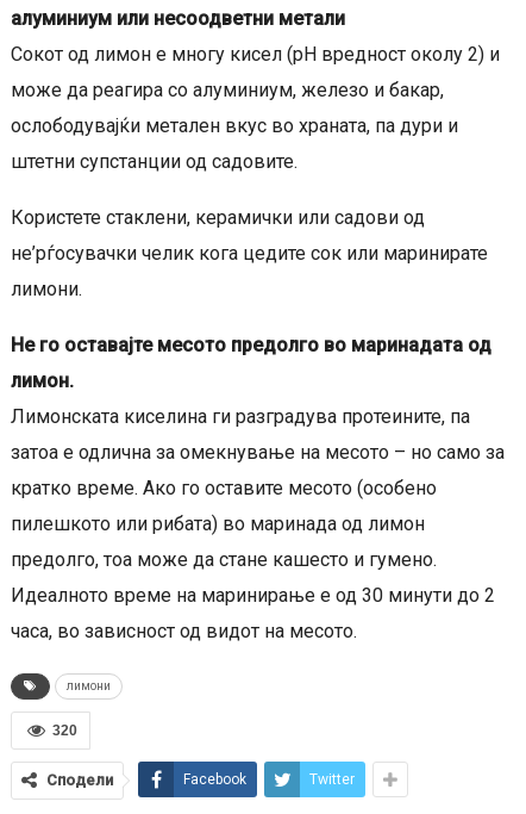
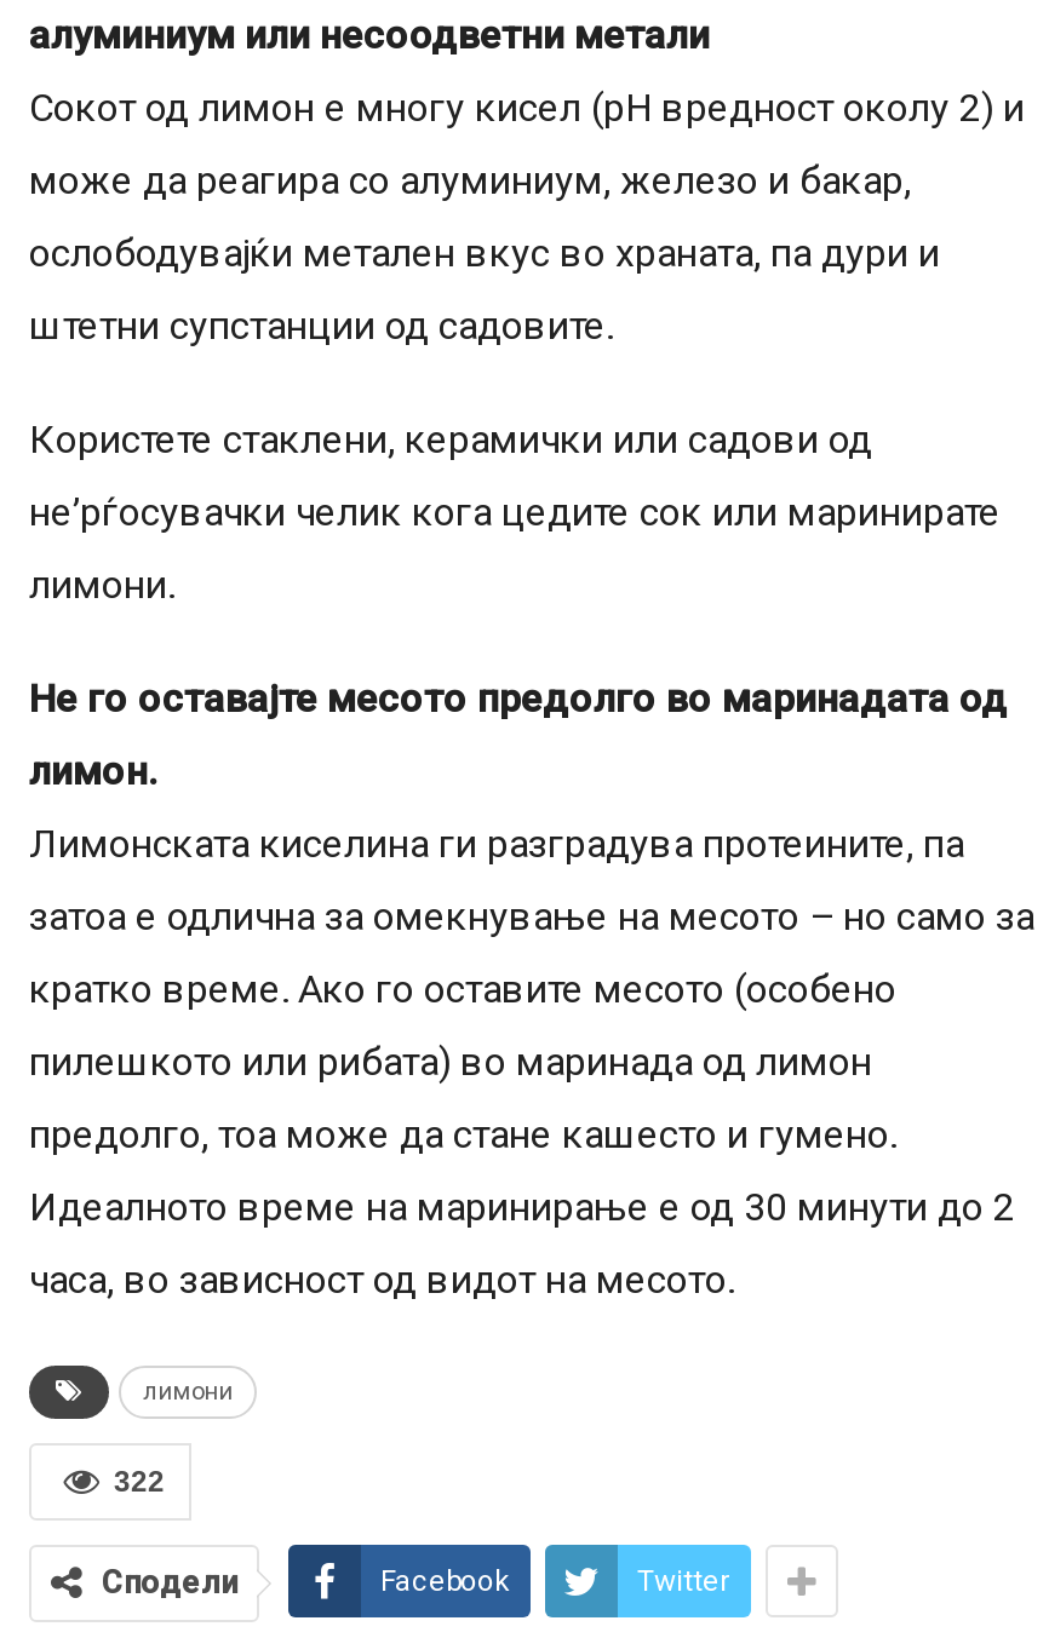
[52,722,77,739] 320 -> [114,1465,165,1499] 322

